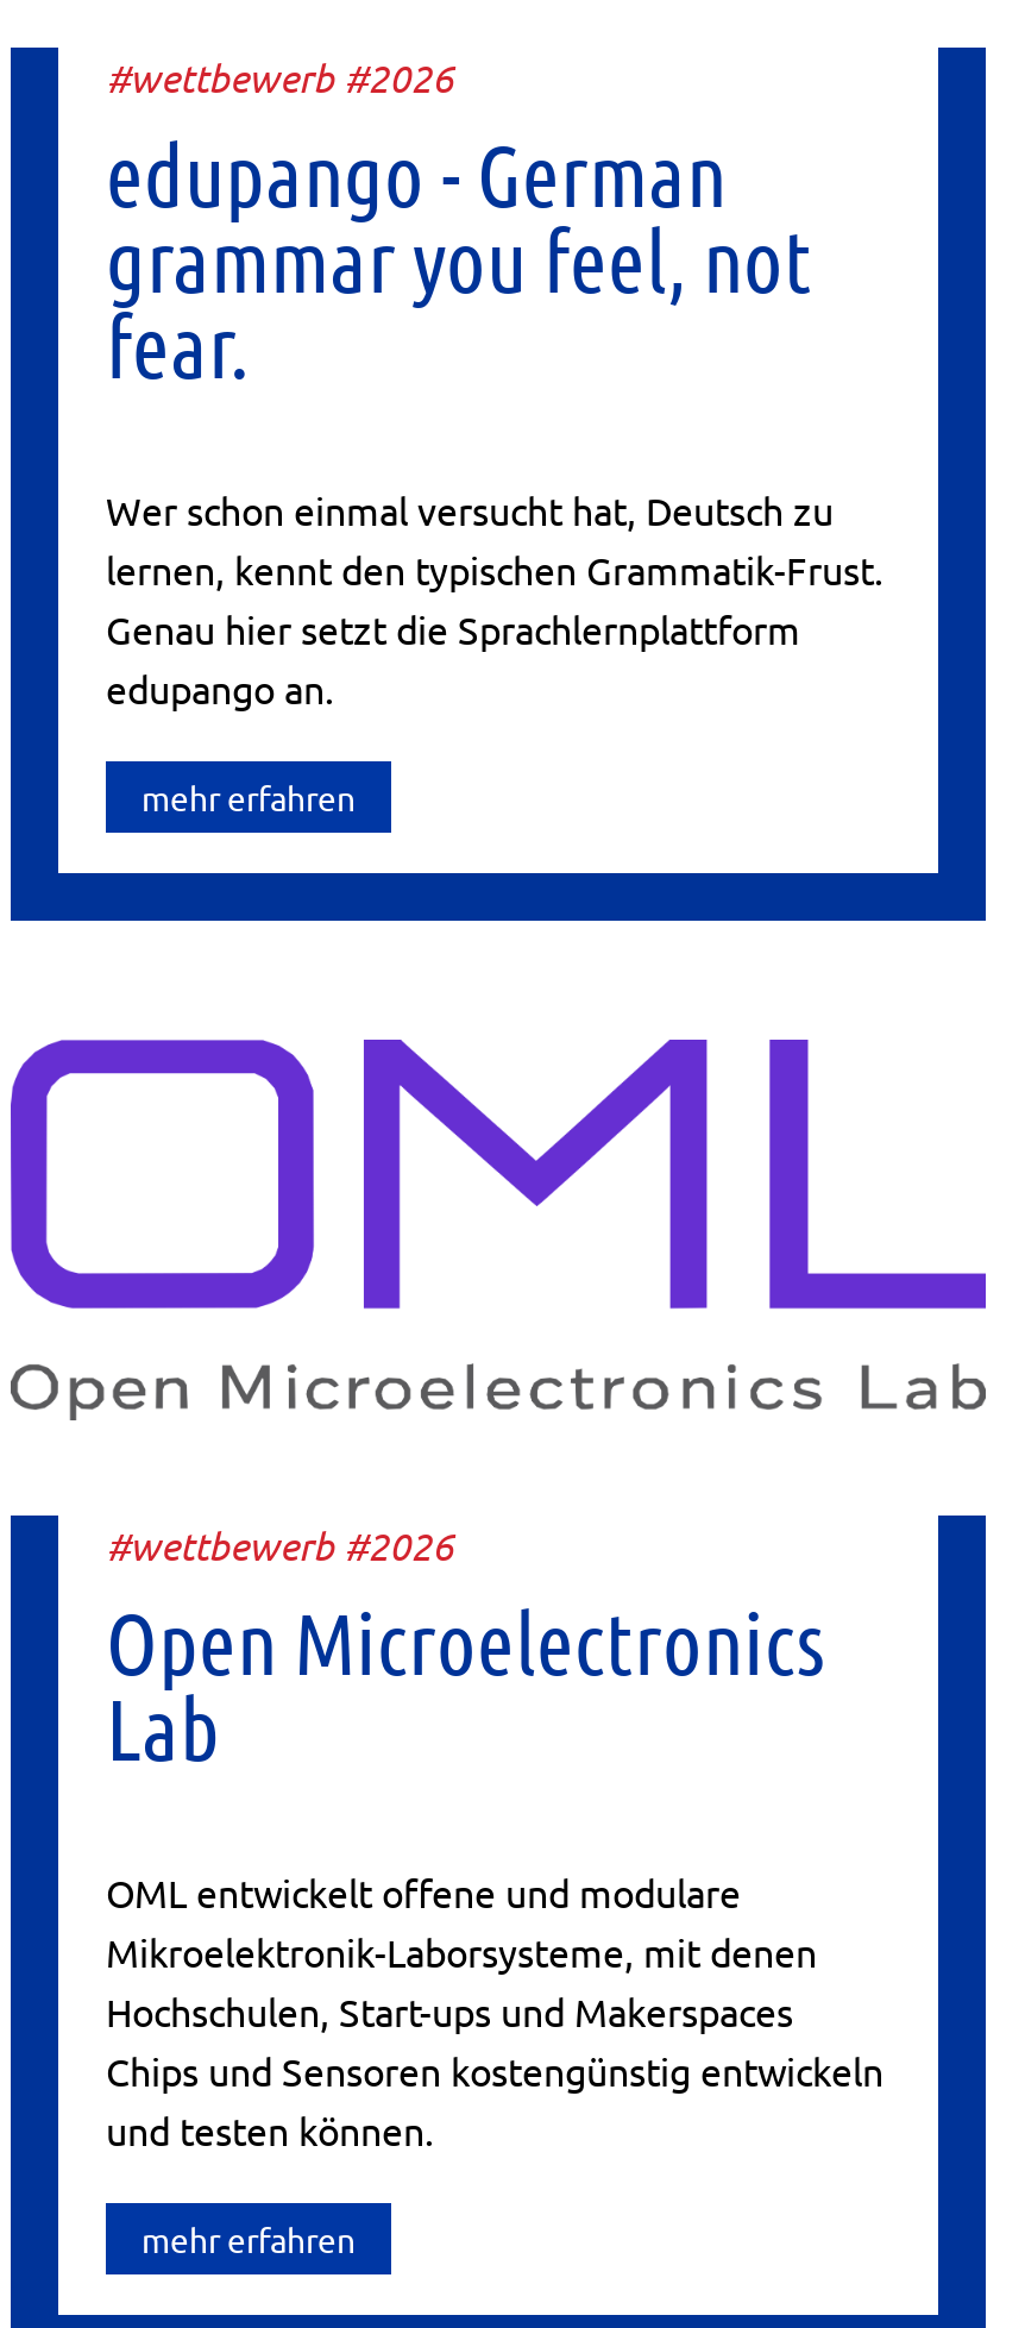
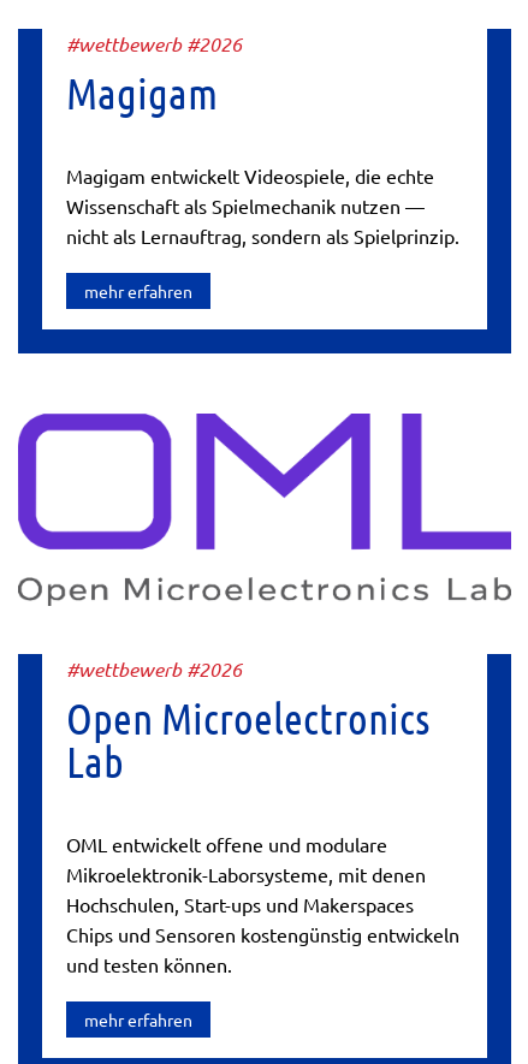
[106,122,812,393] edupango - German | grammar you feel, not | fear. -> [66,67,218,118] Magigam
[106,484,883,710] Wer schon einmal versucht hat, Deutsch zu | lernen, kennt den typischen Grammatik-Frust. | Genau hier setzt die Sprachlernplattform | edupango an. -> [66,163,459,247] Magigam entwickelt Videospiele, die echte | Wissenschaft als Spielmechanik nutzen — | nicht als Lernauftrag, sondern als Spielprinzip.

